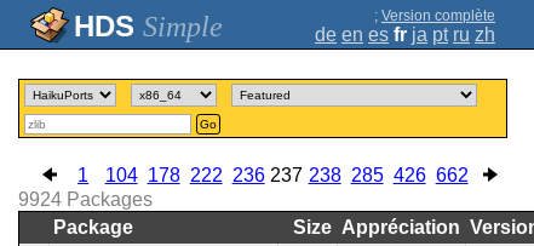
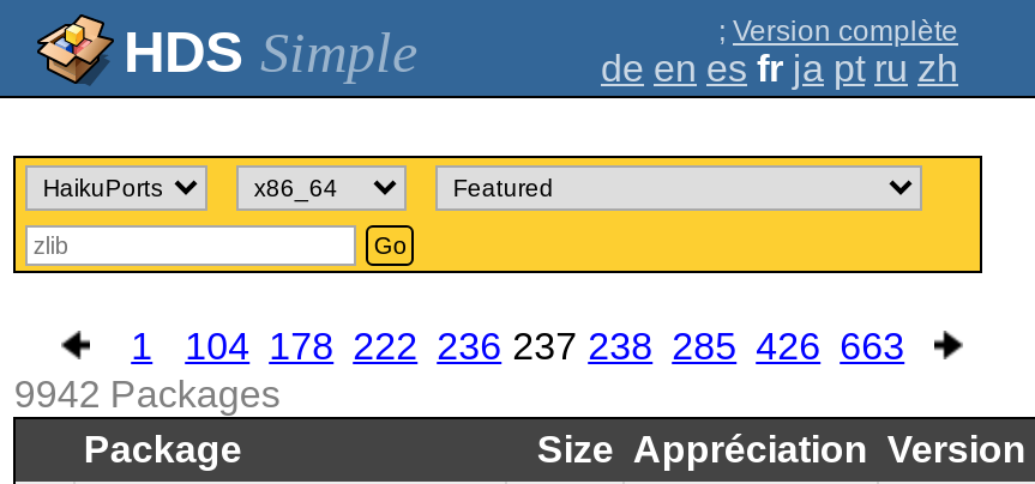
[78,165,468,185] 1 104 178 222 236 237 238 285 426 662 -> [131,326,905,367] 1 104 178 222 236 237 238 285 426 663
[19,189,153,210] 9924 Packages -> [14,374,280,415] 9942 Packages

